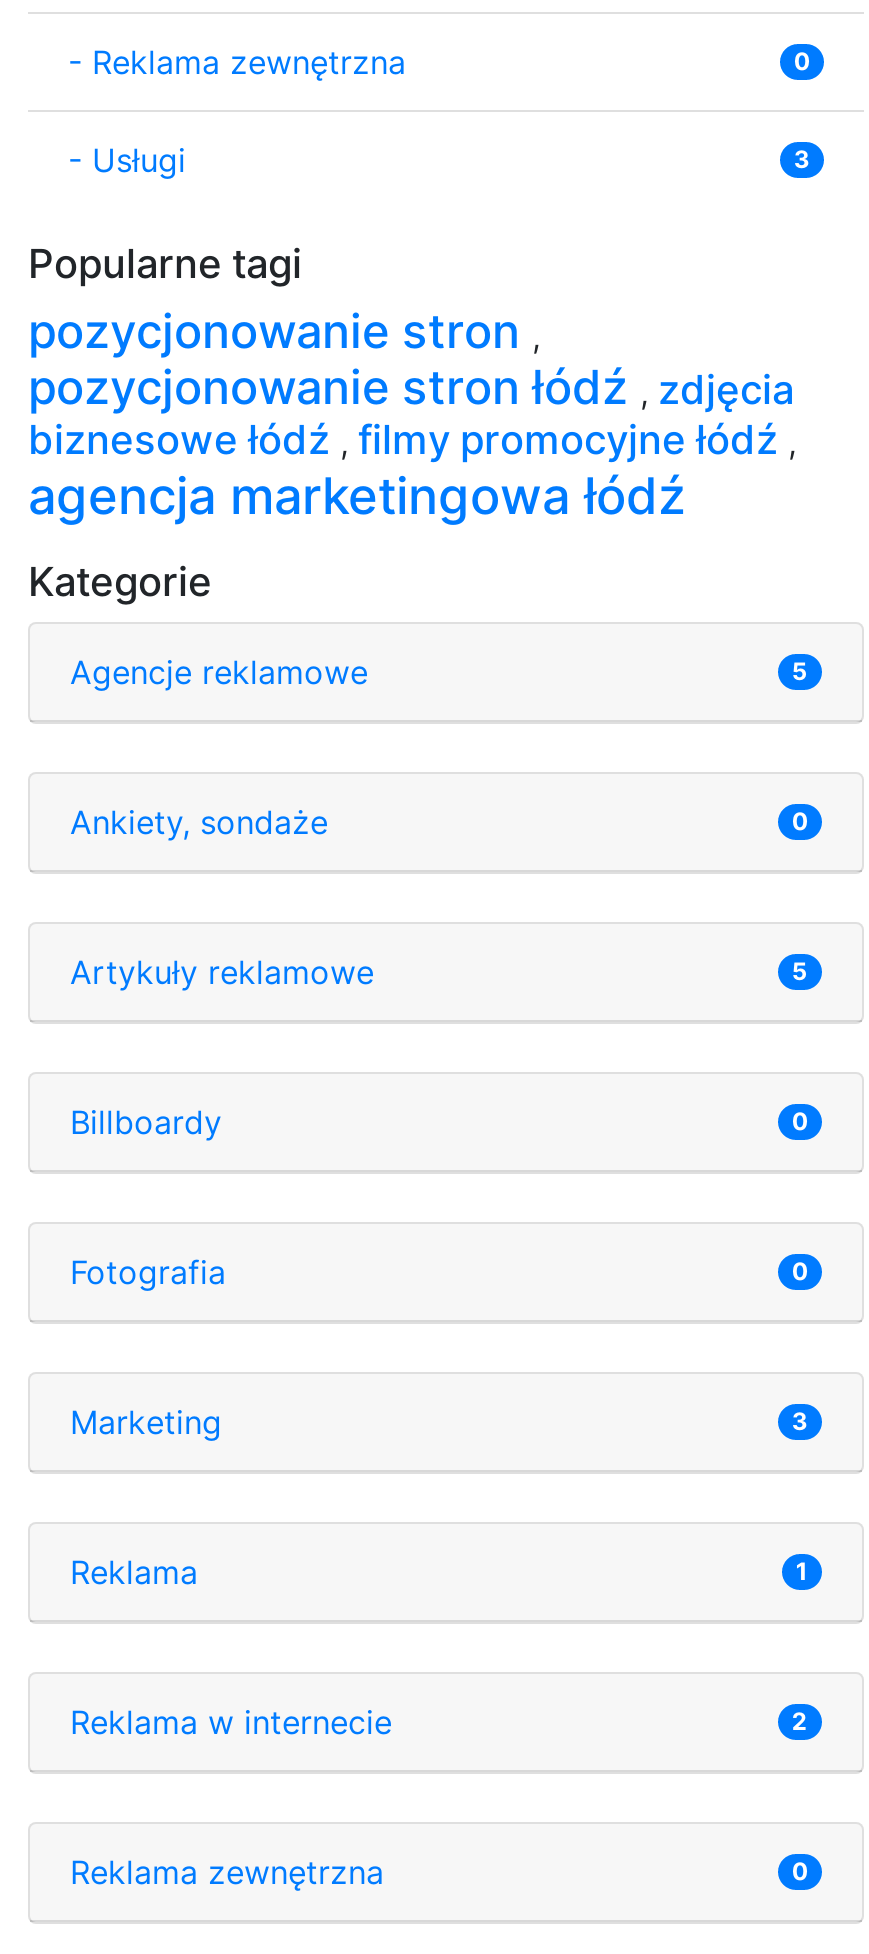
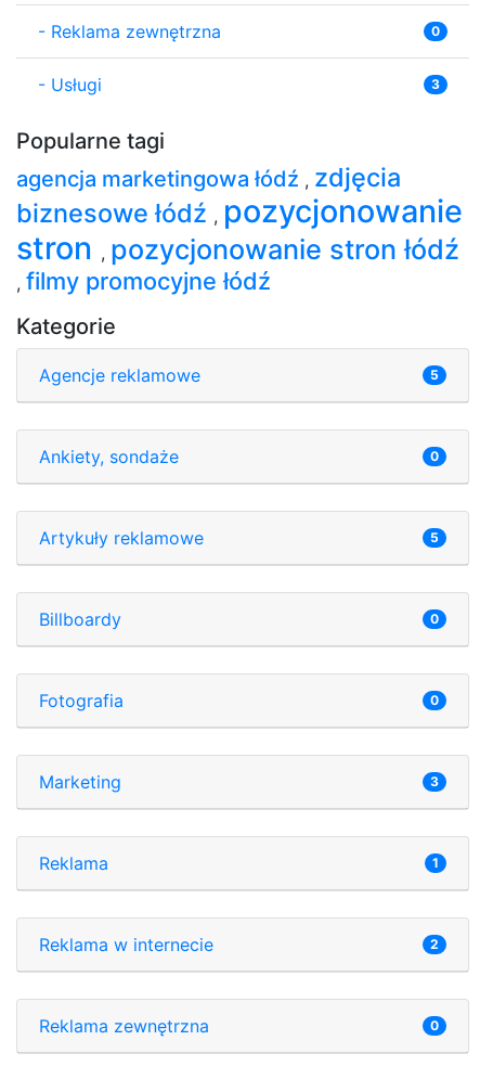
[28,301,796,525] pozycjonowanie stron, | pozycjonowanie stron łódź, zdjęcia | biznesowe łódź, filmy promocyjne łódź, | agencja marketingowa łódź -> [16,161,463,295] agencja marketingowa łódź, zdjęcia | biznesowe łódź, pozycjonowanie | stron, pozycjonowanie stron łódź | , filmy promocyjne łódź

